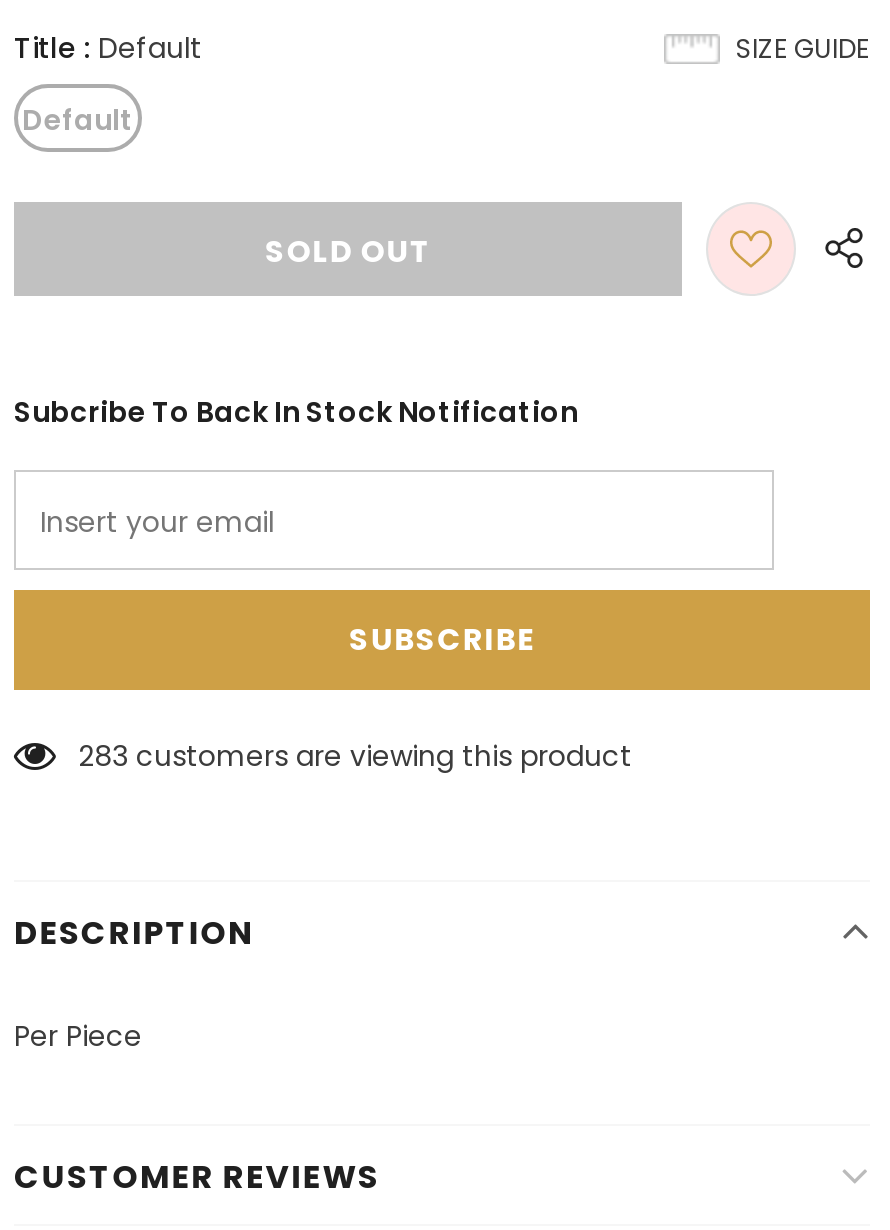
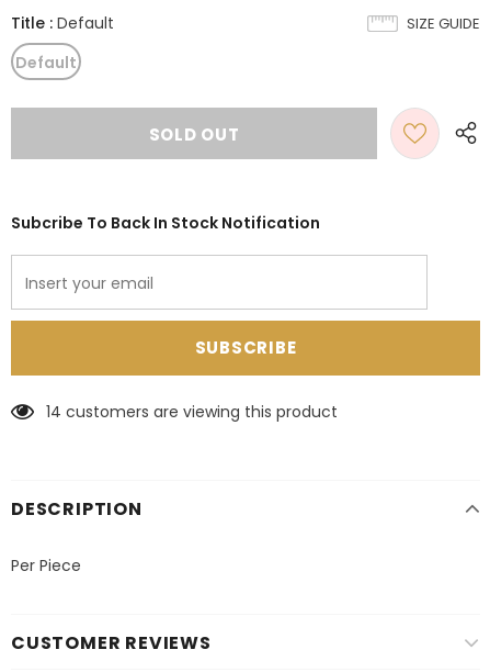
[78,737,632,777] 283 customers are viewing this product -> [46,401,338,423] 14 customers are viewing this product

